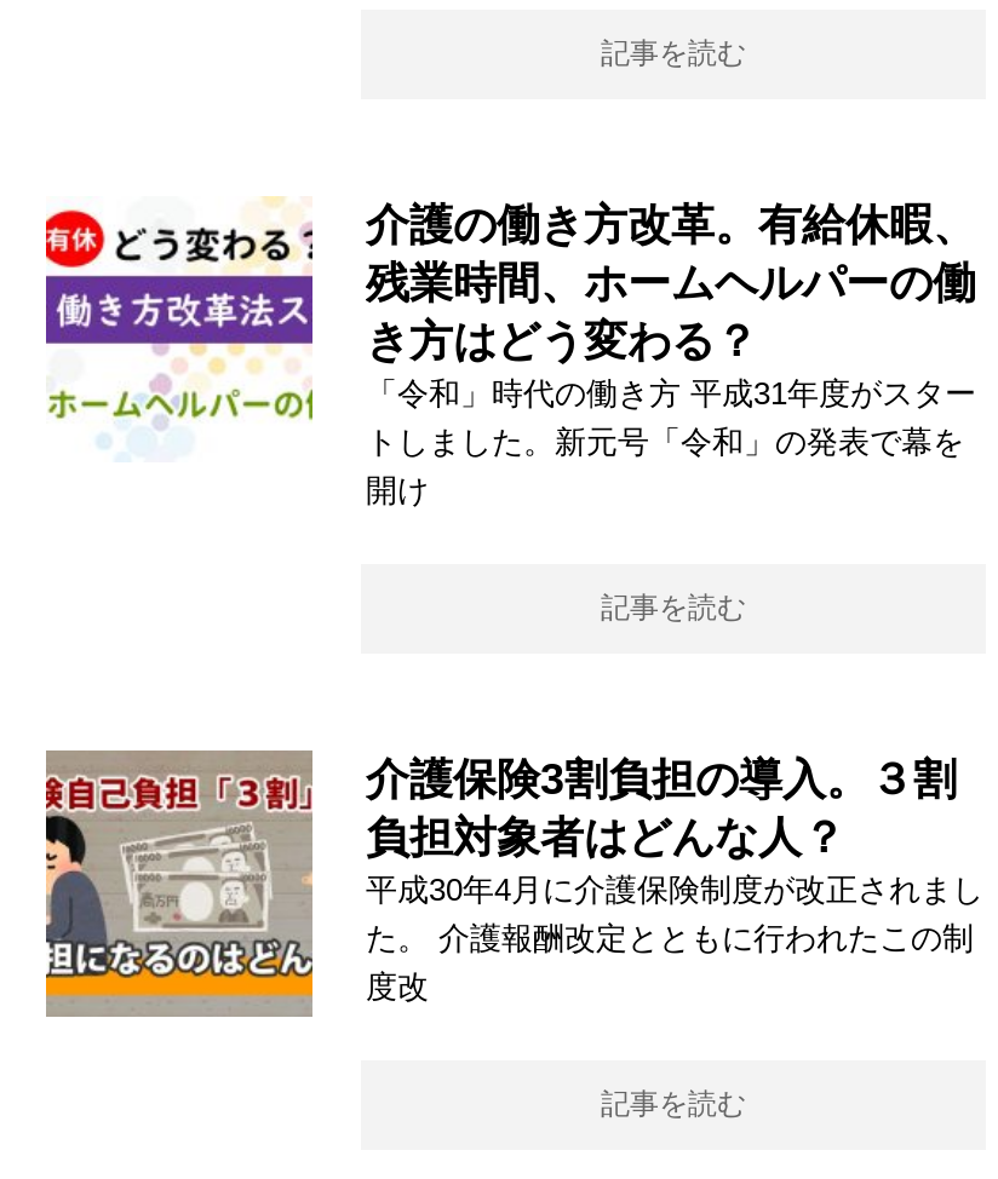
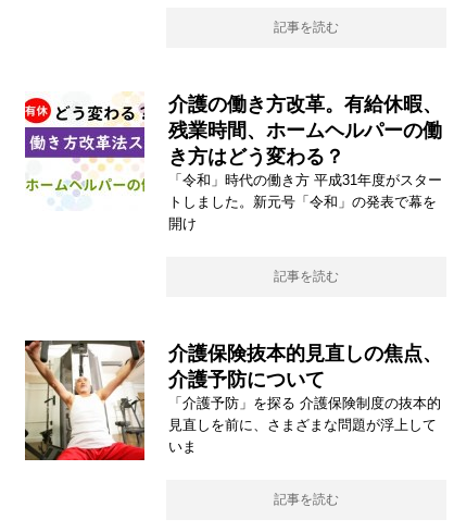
[44,750,983,1017] [image] | 介護保険3割負担の導入。３割 | 負担対象者はどんな人？ | 平成30年4月に介護保険制度が改正されまし | た。 介護報酬改定とともに行われたこの制 | 度改 -> [24,341,442,461] [image] | 介護保険抜本的見直しの焦点、 | 介護予防について | 「介護予防」を探る 介護保険制度の抜本的 | 見直しを前に、さまざまな問題が浮上して | いま

